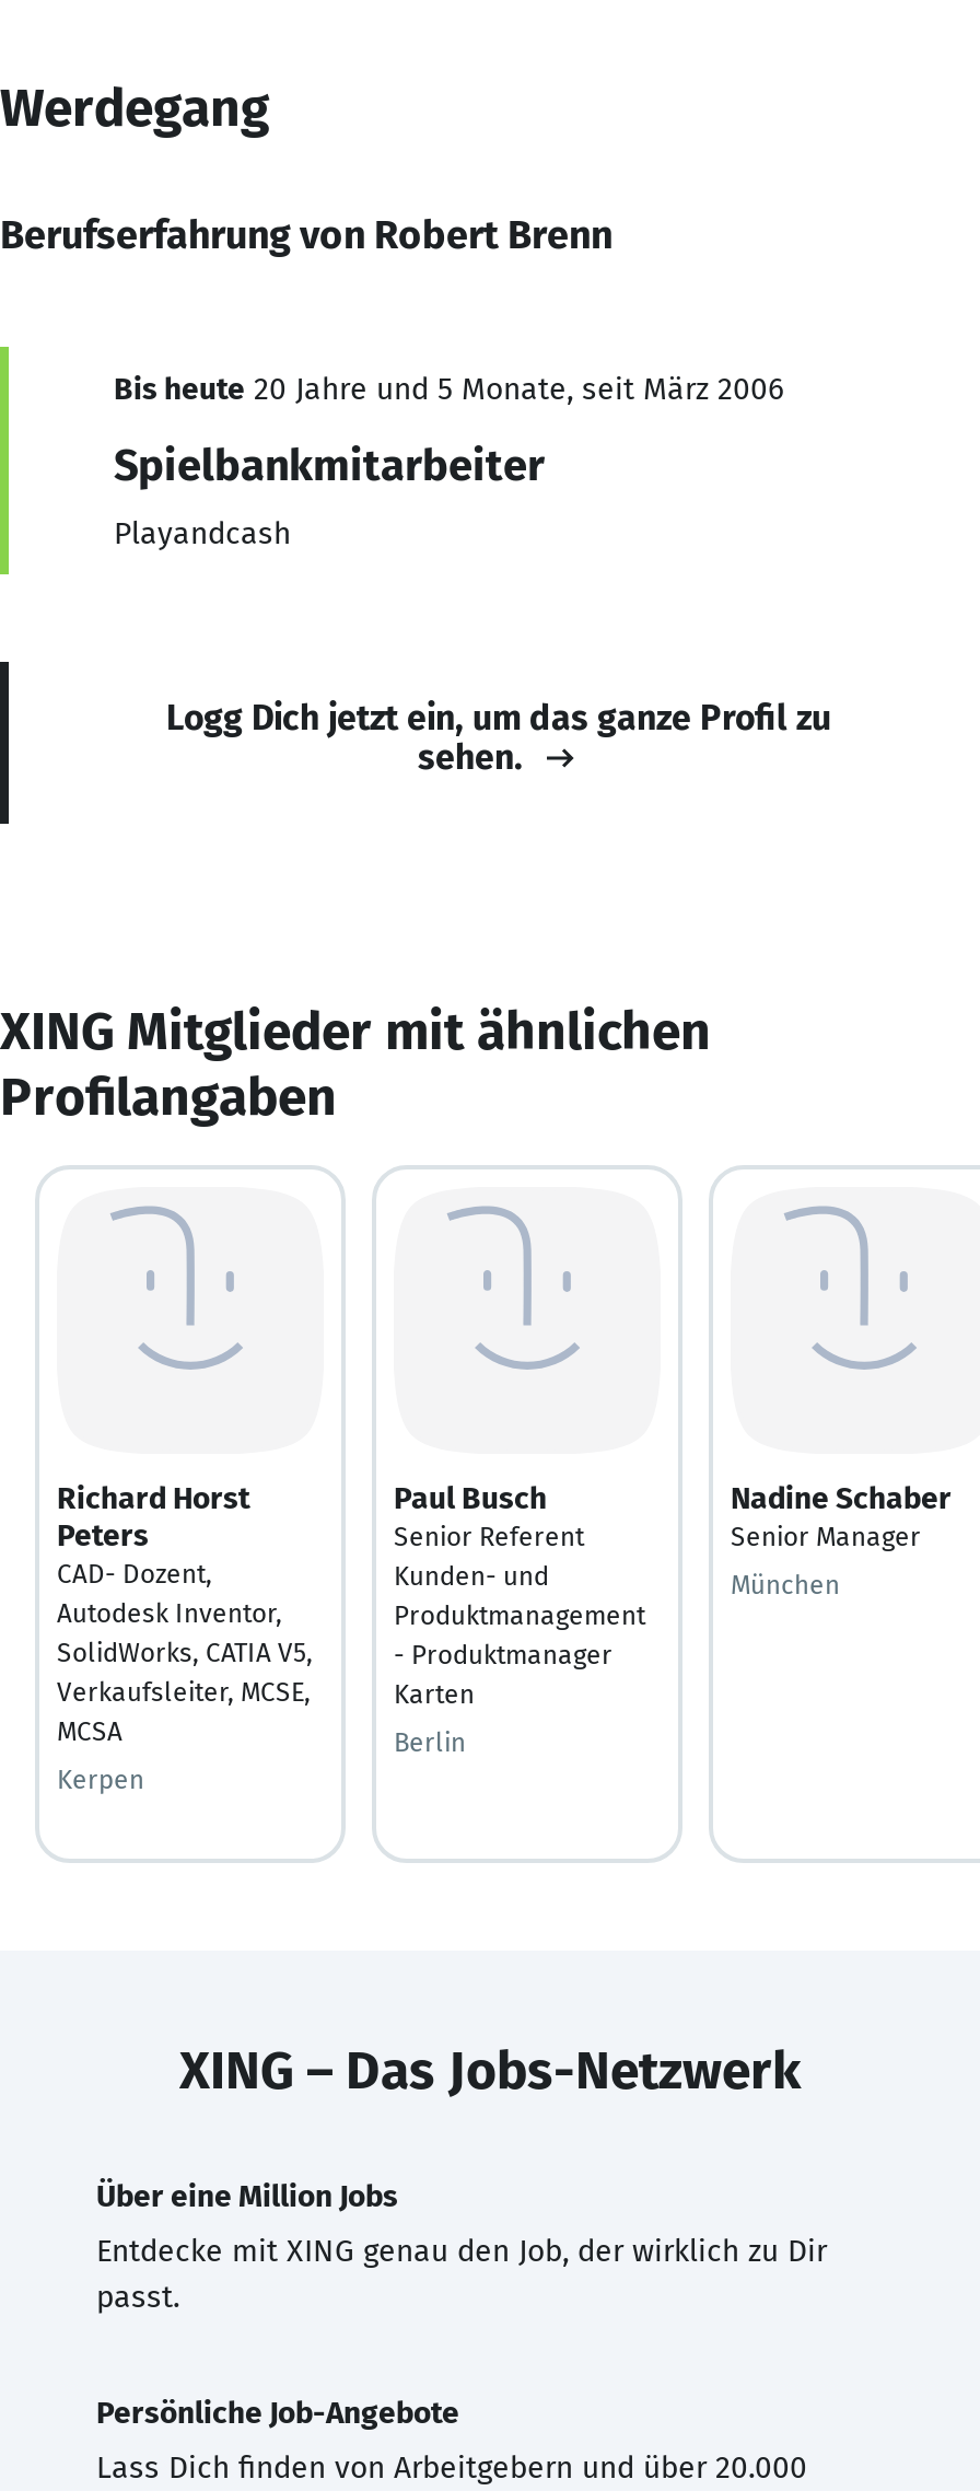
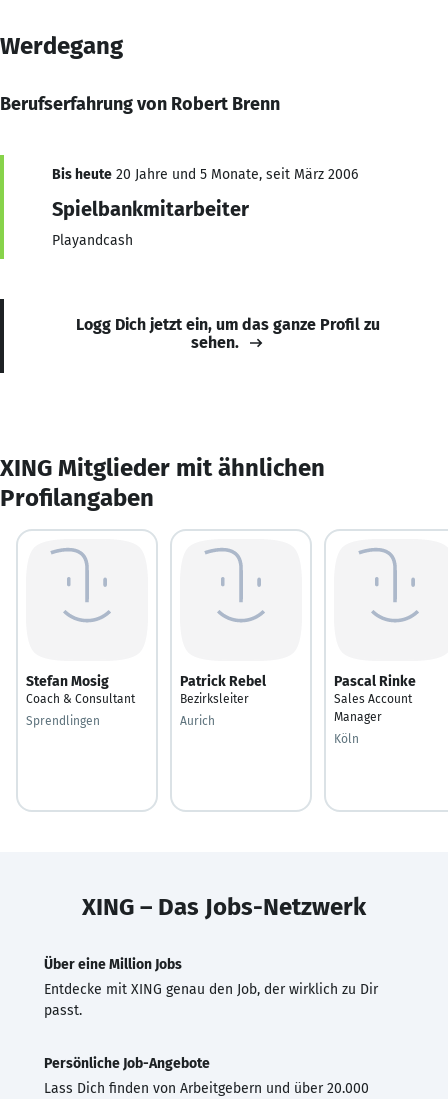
[57,1479,313,1746] Richard Horst | Peters | CAD- Dozent, | Autodesk Inventor, | SolidWorks, CATIA V5, | Verkaufsleiter, MCSE, | MCSA -> [26,672,135,705] Stefan Mosig | Coach & Consultant
[394,1479,645,1709] Paul Busch | Senior Referent | Kunden- und | Produktmanagement | - Produktmanager | Karten -> [180,672,266,705] Patrick Rebel | Bezirksleiter
[731,1479,952,1551] Nadine Schaber | Senior Manager -> [334,672,416,723] Pascal Rinke | Sales Account | Manager
[731,1569,840,1599] München -> [334,731,359,745] Köln
[394,1726,466,1757] Berlin -> [180,713,215,727] Aurich
[57,1764,144,1794] Kerpen -> [26,713,100,727] Sprendlingen

